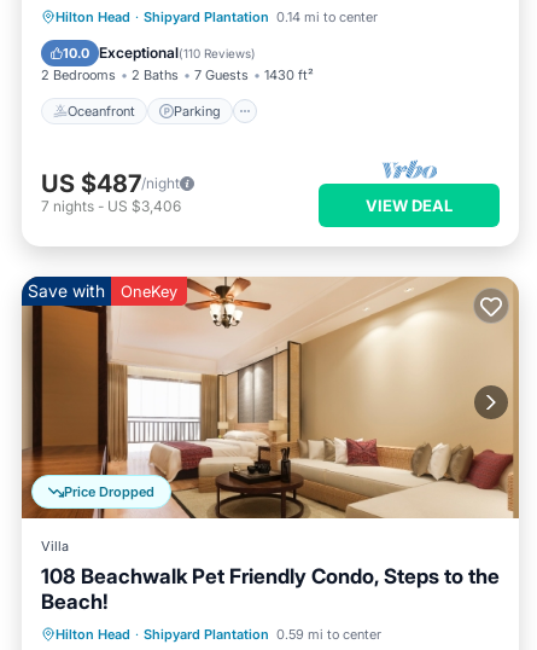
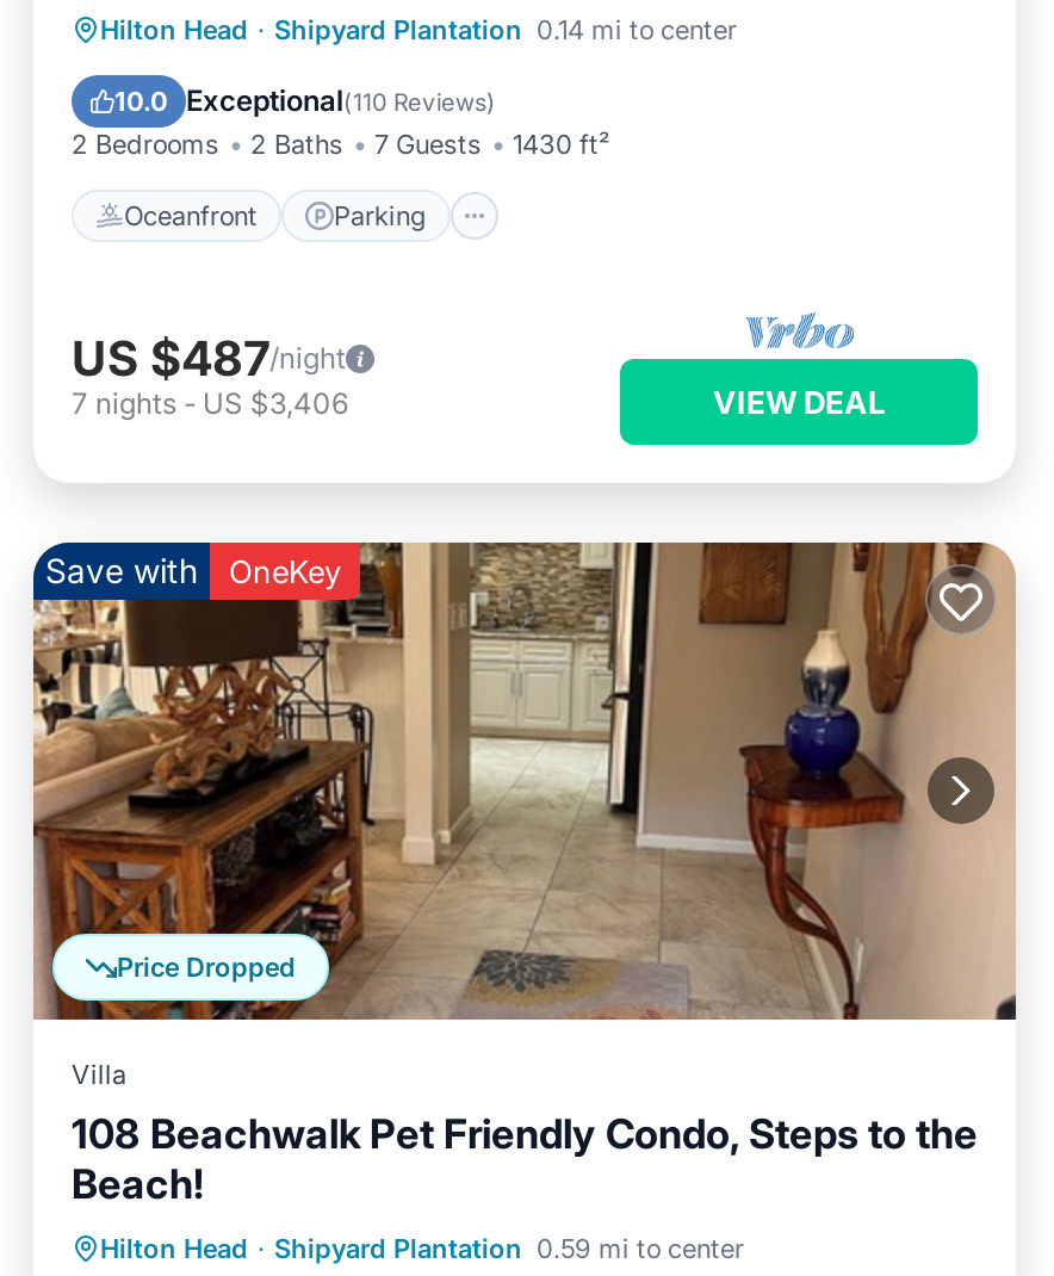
[22,277,520,520] [image] -> [33,540,1018,1022] [image]

